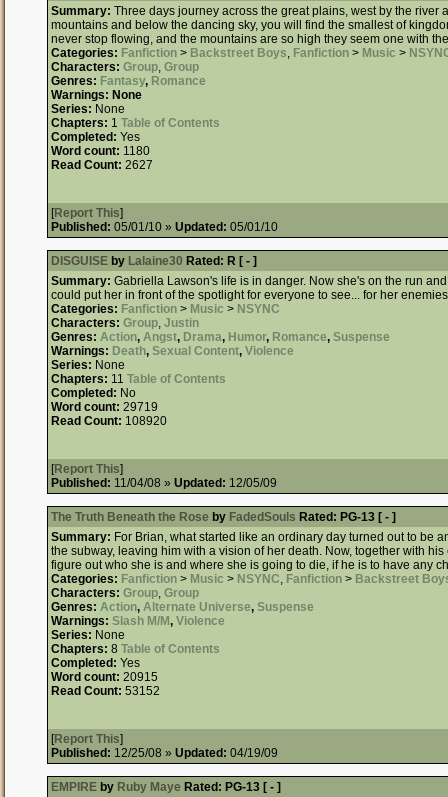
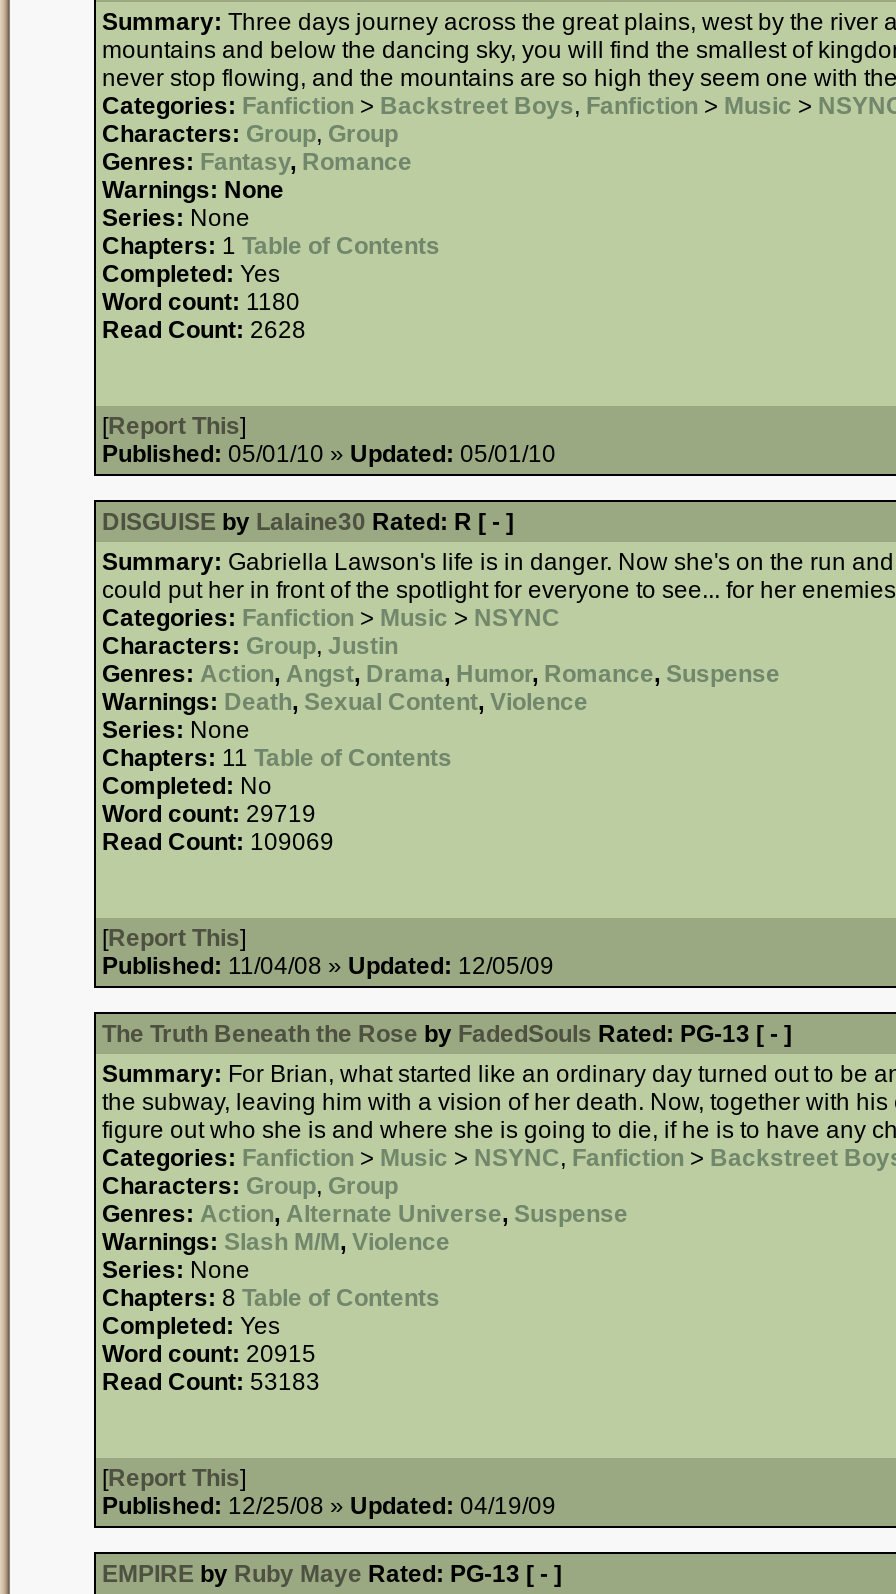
[51,158,153,172] Read Count: 2627 -> [102,316,306,344] Read Count: 2628
[51,414,167,428] Read Count: 108920 -> [102,828,334,856] Read Count: 109069
[51,684,160,698] Read Count: 53152 -> [102,1368,320,1396] Read Count: 53183

